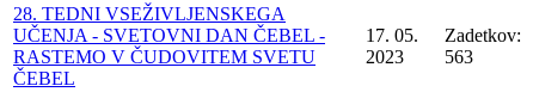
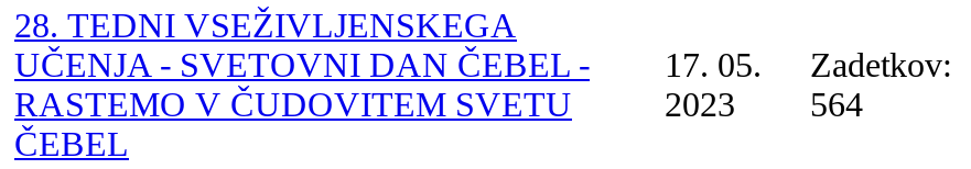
[366,46,473,67] 2023 563 -> [665,85,863,122] 2023 564

